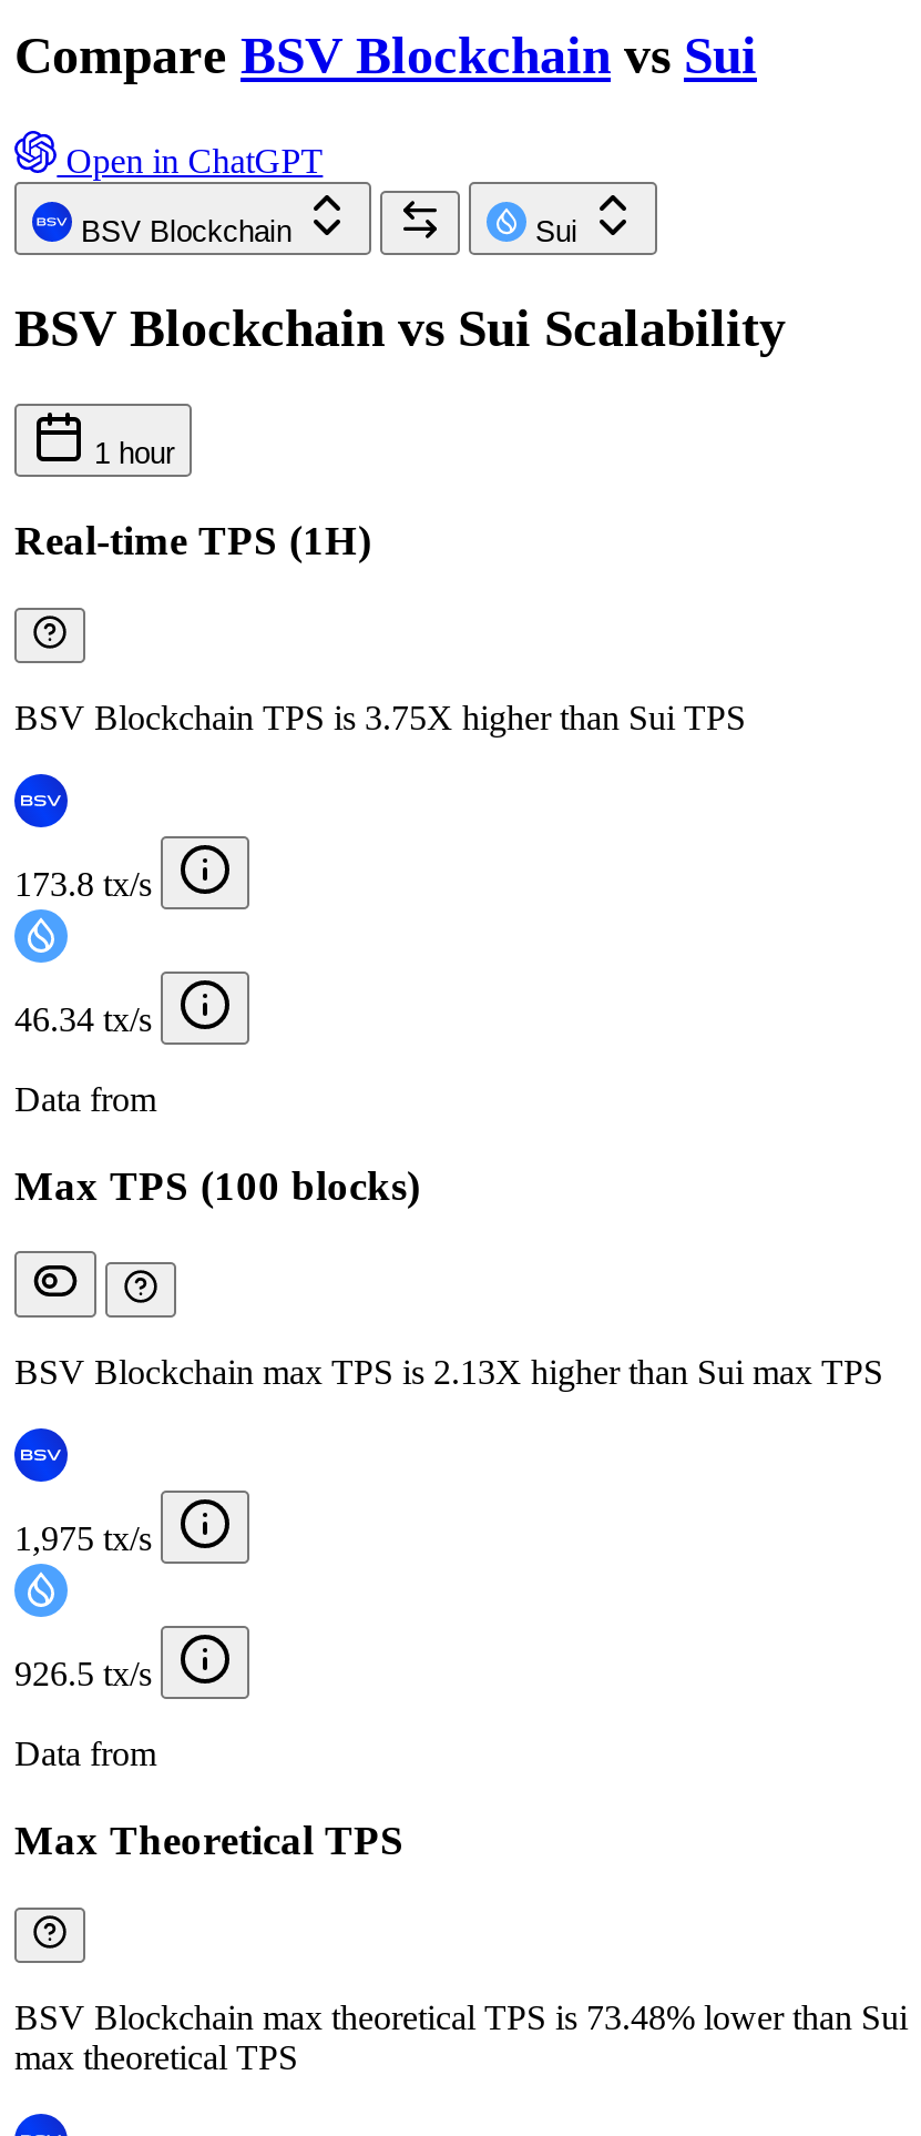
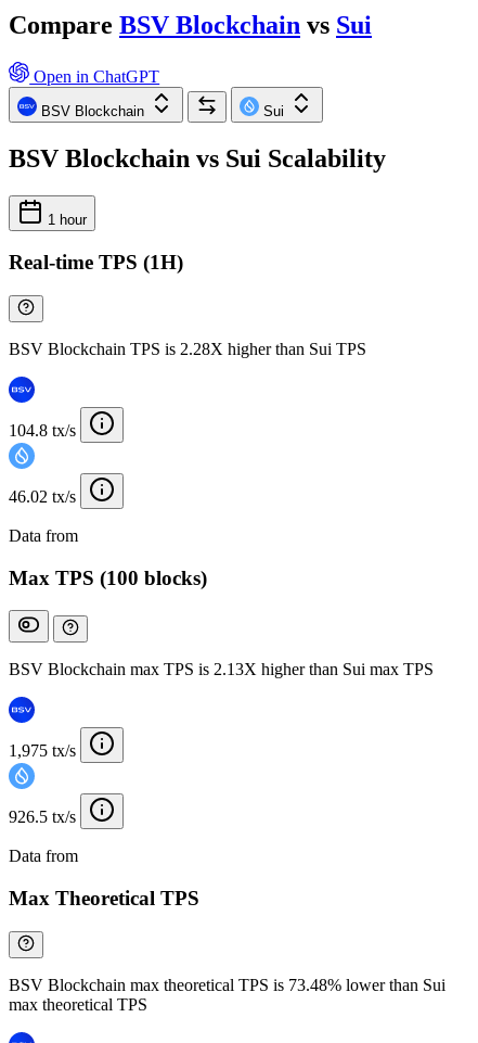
[14,699,746,736] BSV Blockchain TPS is 3.75X higher than Sui TPS -> [9,340,366,358] BSV Blockchain TPS is 2.28X higher than Sui TPS
[14,865,152,903] 173.8 tx/s -> [9,421,76,440] 104.8 tx/s
[14,1000,152,1038] 46.34 tx/s -> [9,487,76,506] 46.02 tx/s

